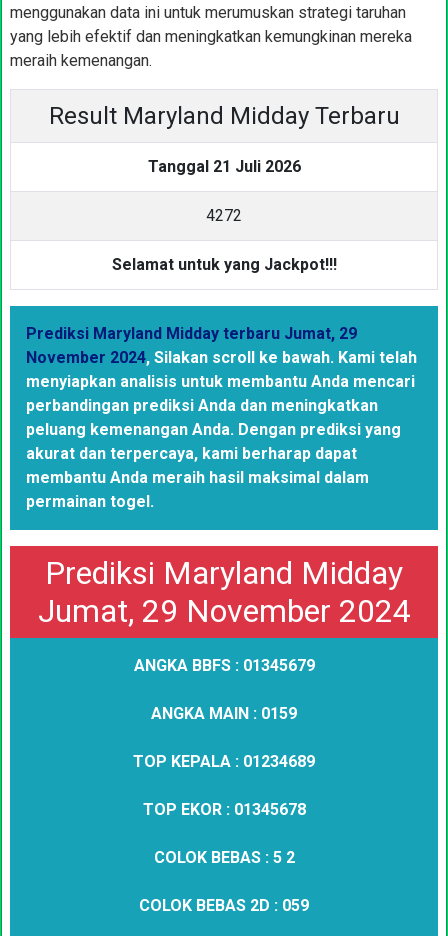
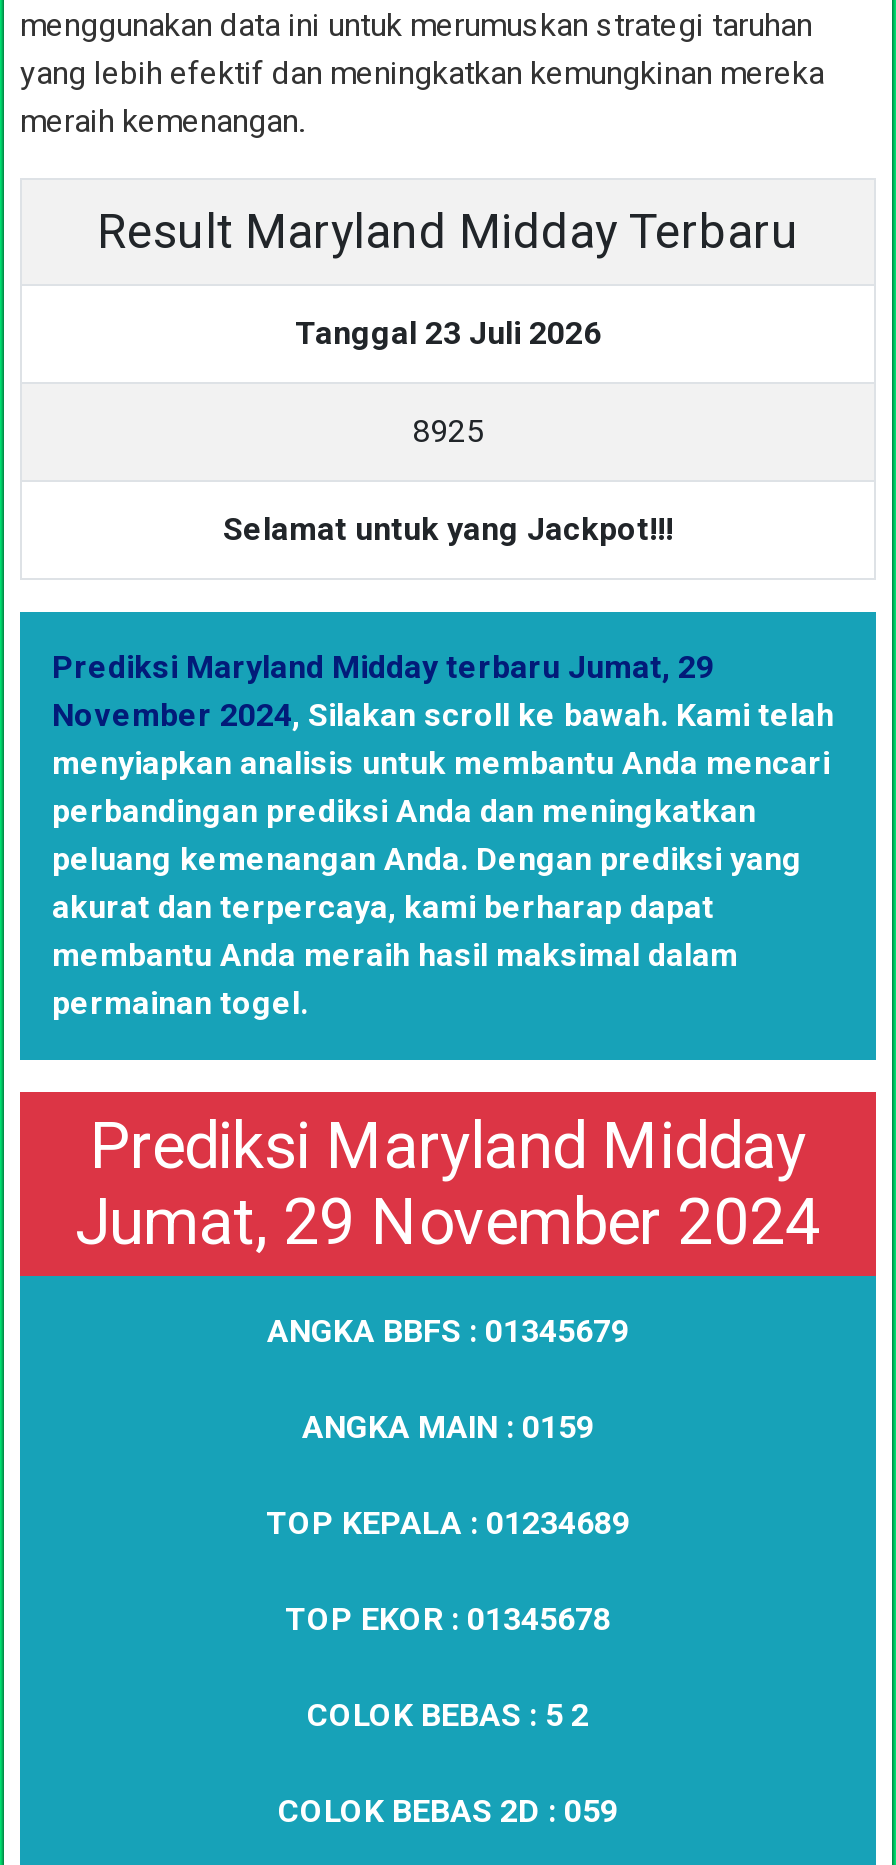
[147,157,300,176] Tanggal 21 Juli 2026 -> [295,314,601,352] Tanggal 23 Juli 2026
[206,206,242,225] 4272 -> [412,412,484,450] 8925

